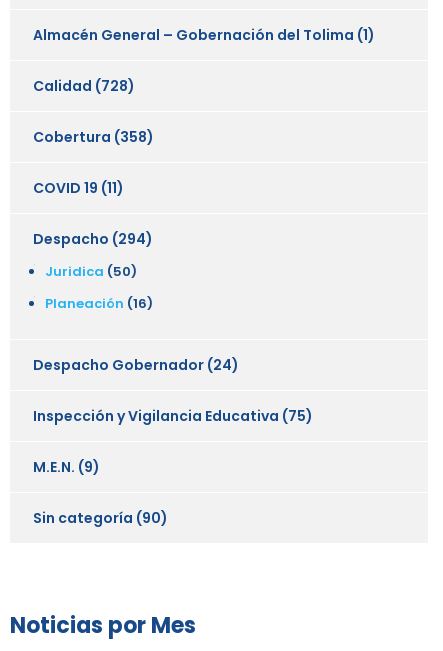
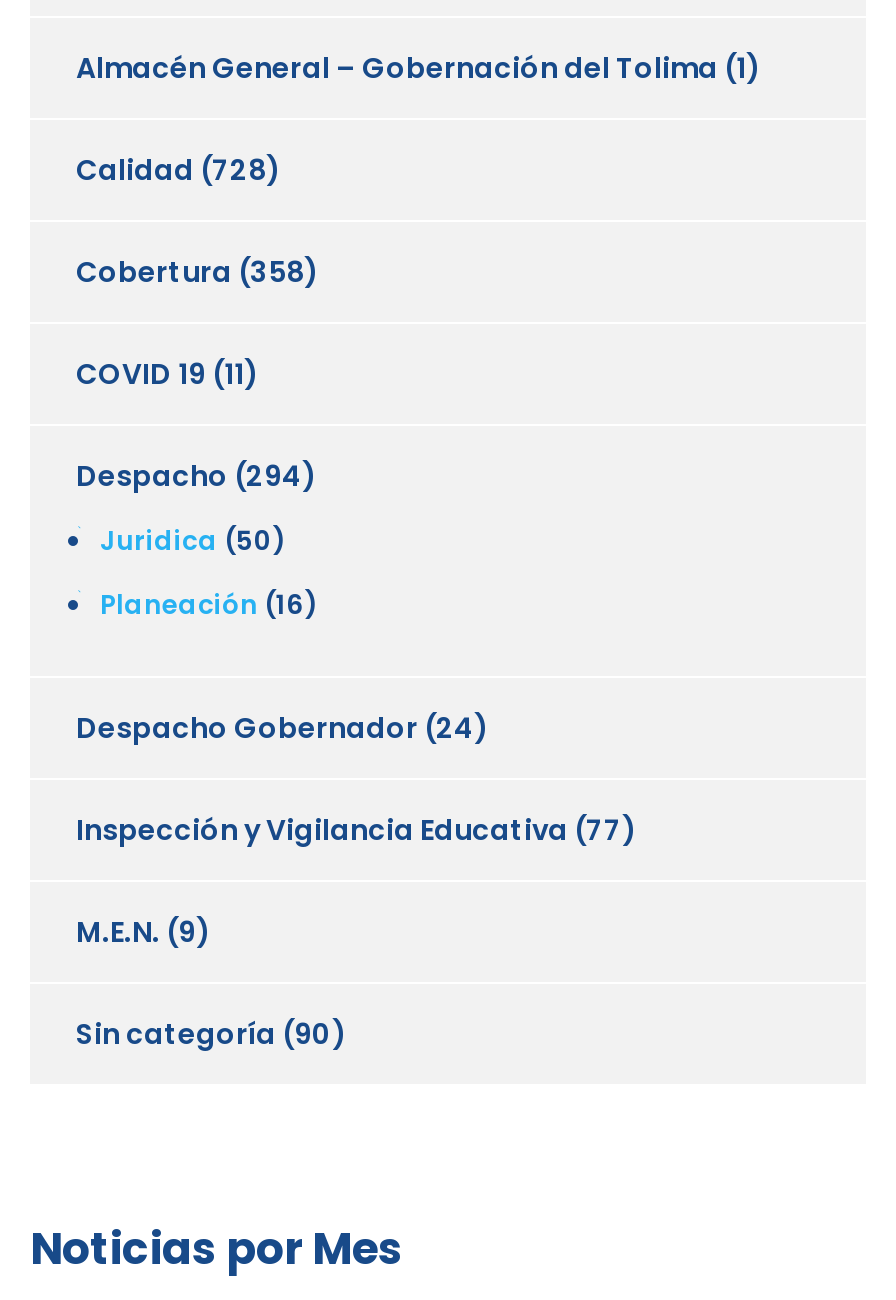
[33,406,313,426] Inspección y Vigilancia Educativa (75) -> [76,809,636,849] Inspección y Vigilancia Educativa (77)

